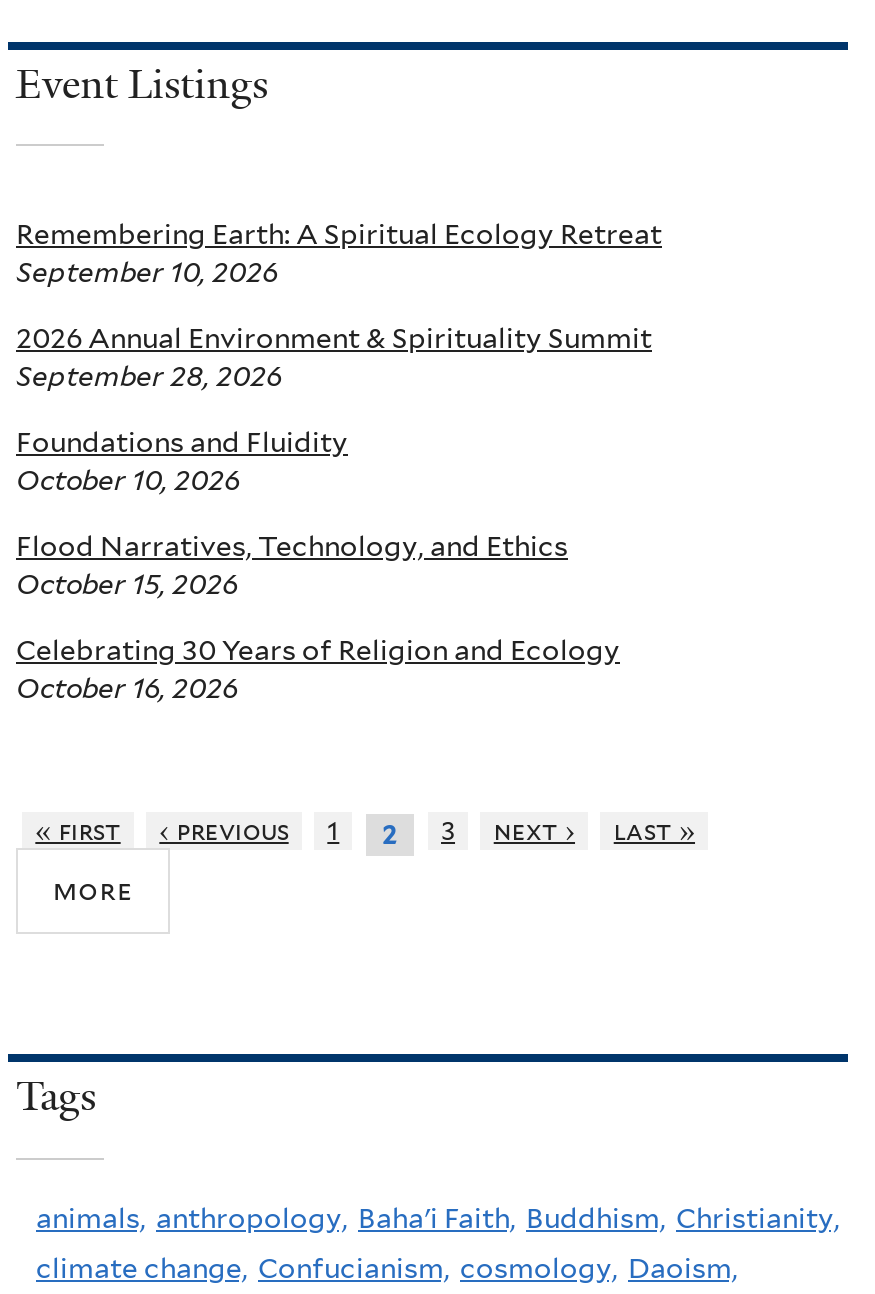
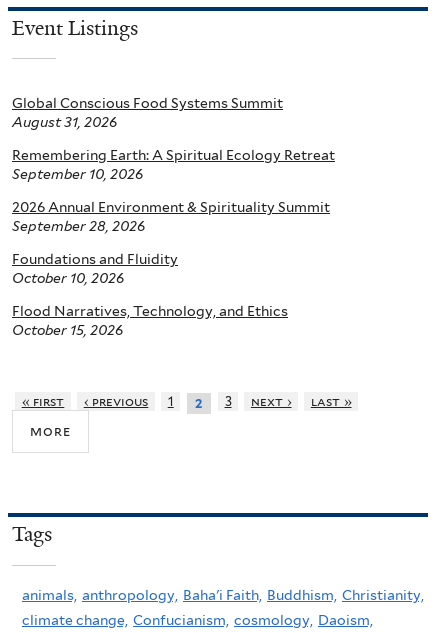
none -> [12,95,283,130] Global Conscious Food Systems Summit | August 31, 2026
moved [16,218,662,600] -> [12,147,335,338]: Remembering Earth: A Spiritual Ecology Retreat | September 10, 2026 | 2026 Annual Environment & Spirituality Summit | September 28, 2026 | Foundations and Fluidity | October 10, 2026 | Flood Narratives, Technology, and Ethics | October 15, 2026
[16,634,620,704] Celebrating 30 Years of Religion and Ecology | October 16, 2026 -> none

